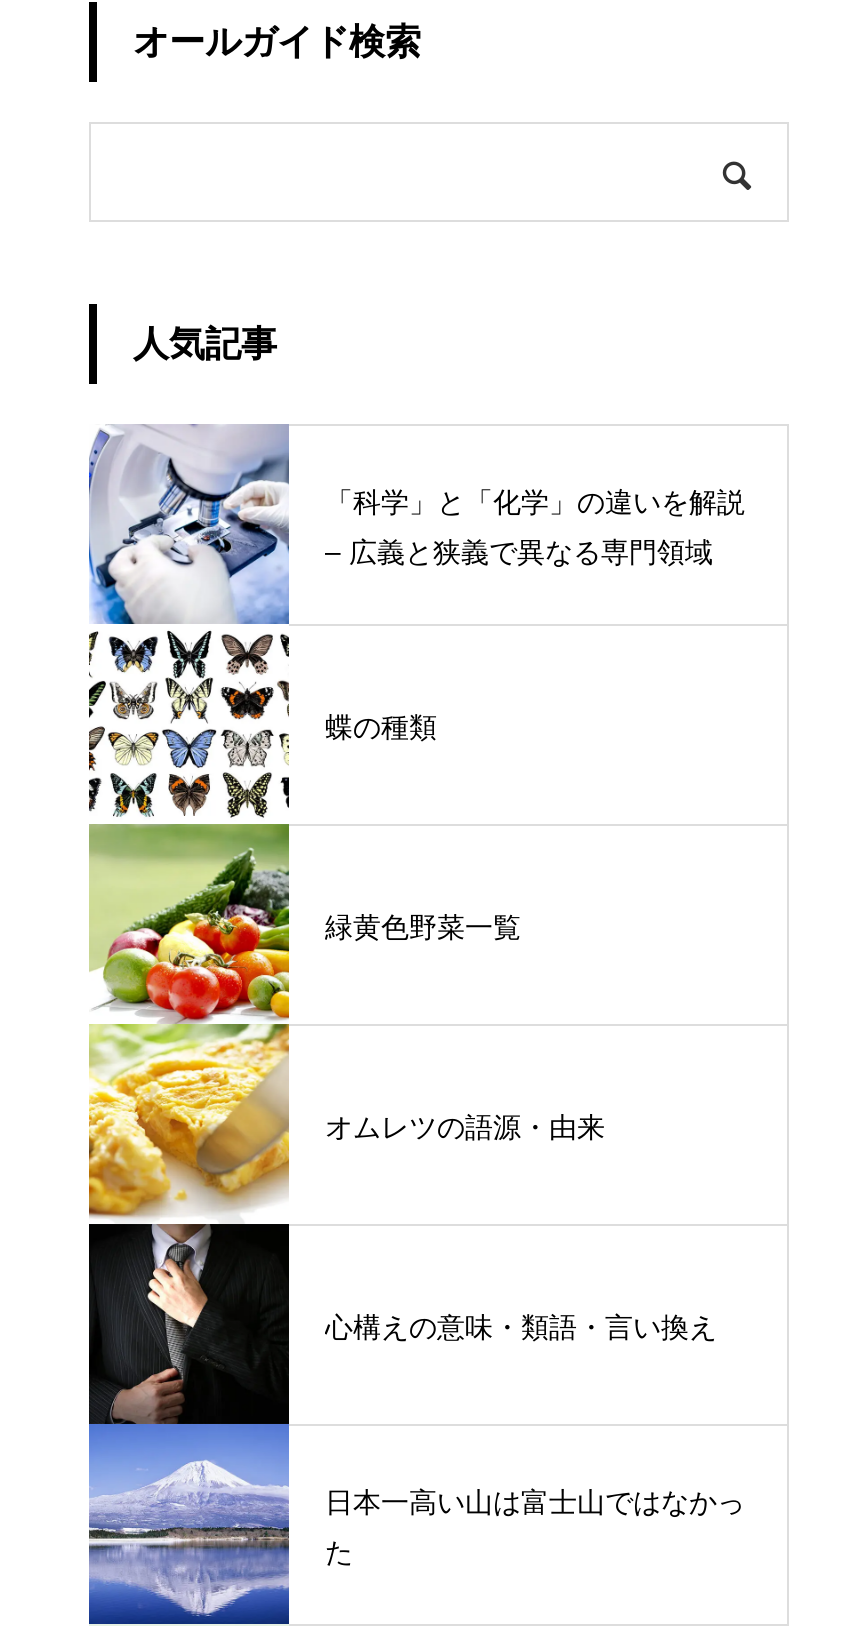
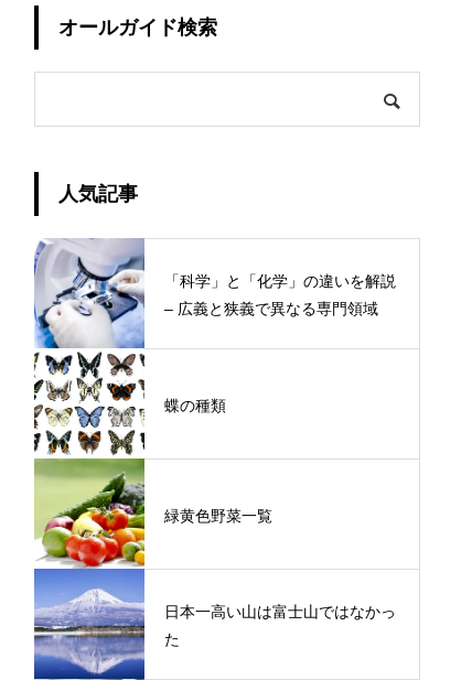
[87,1022,605,1426] [image] | オムレツの語源・由来 -> none
[325,1310,717,1342] 心構えの意味・類語・言い換え -> none

